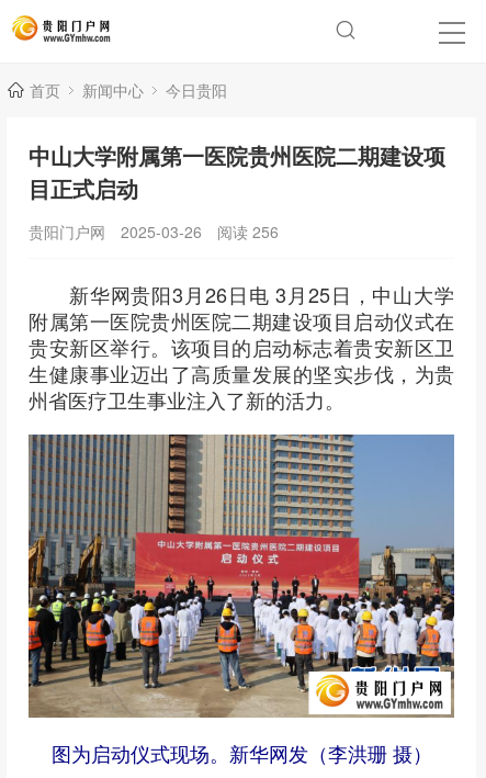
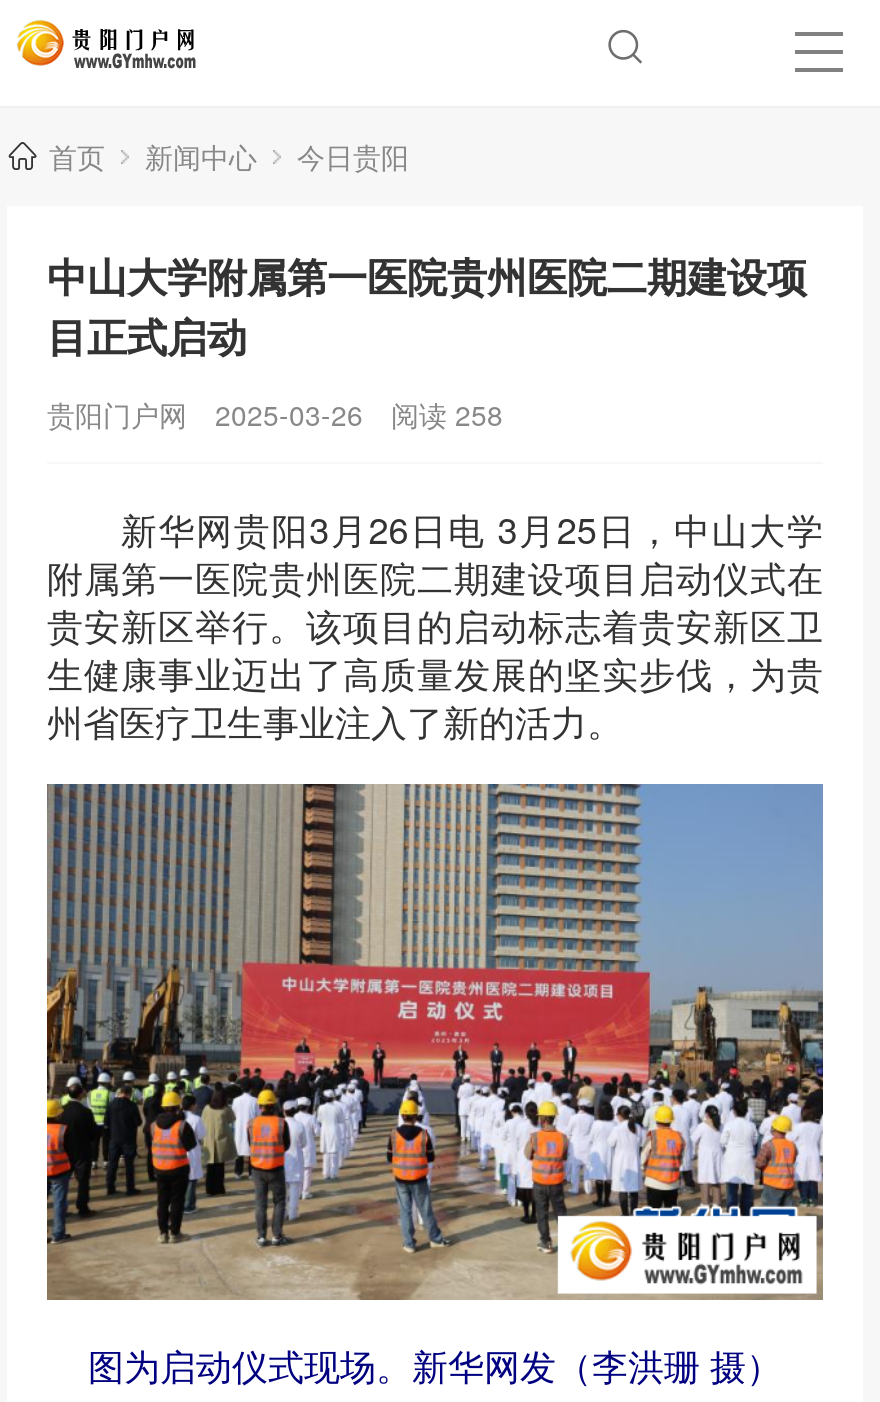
[29,221,279,243] 贵阳门户网 2025-03-26 阅读256 -> [47,394,503,434] 贵阳门户网 2025-03-26 阅读258

